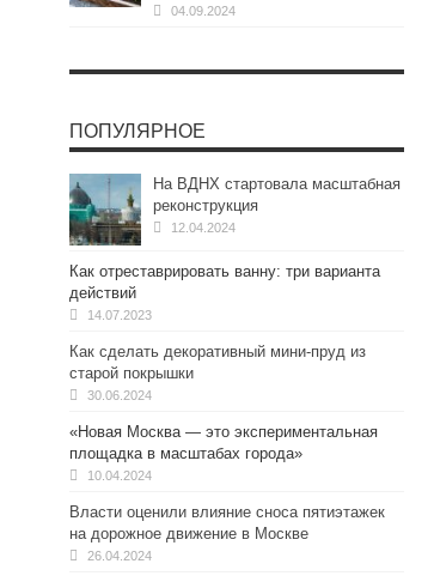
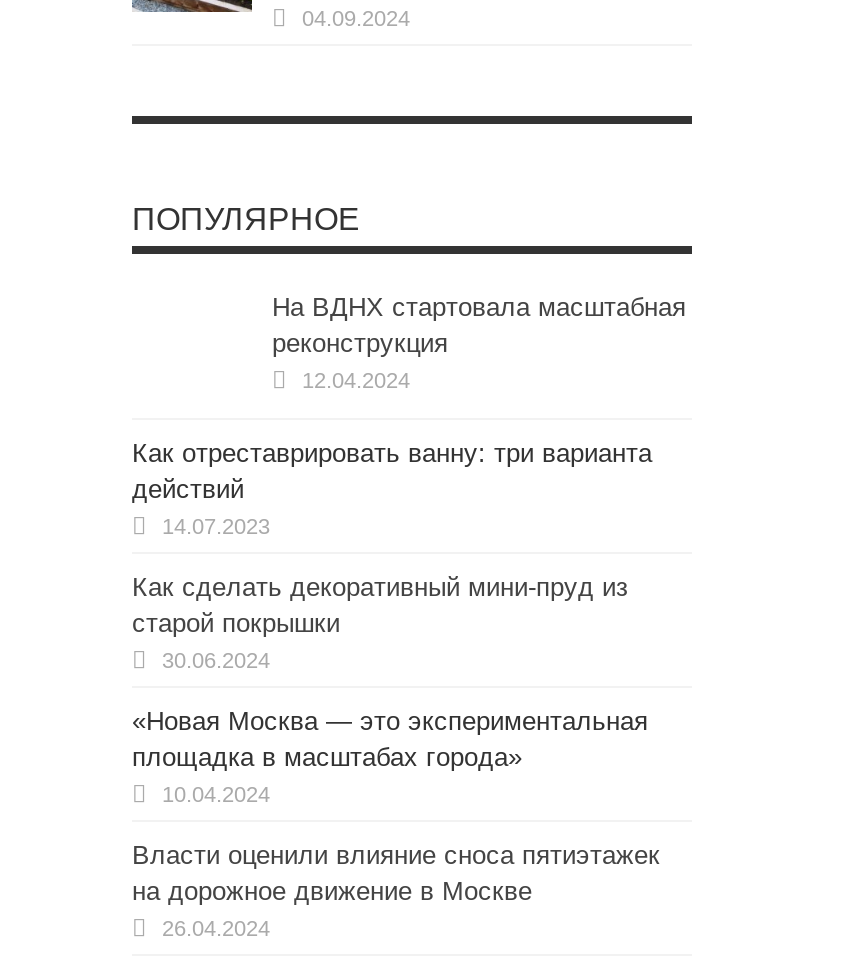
[68,172,142,247] [image] -> none

